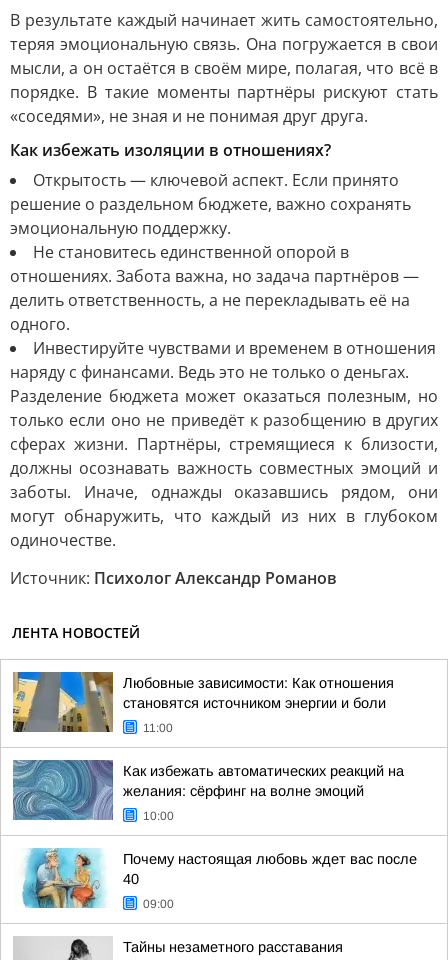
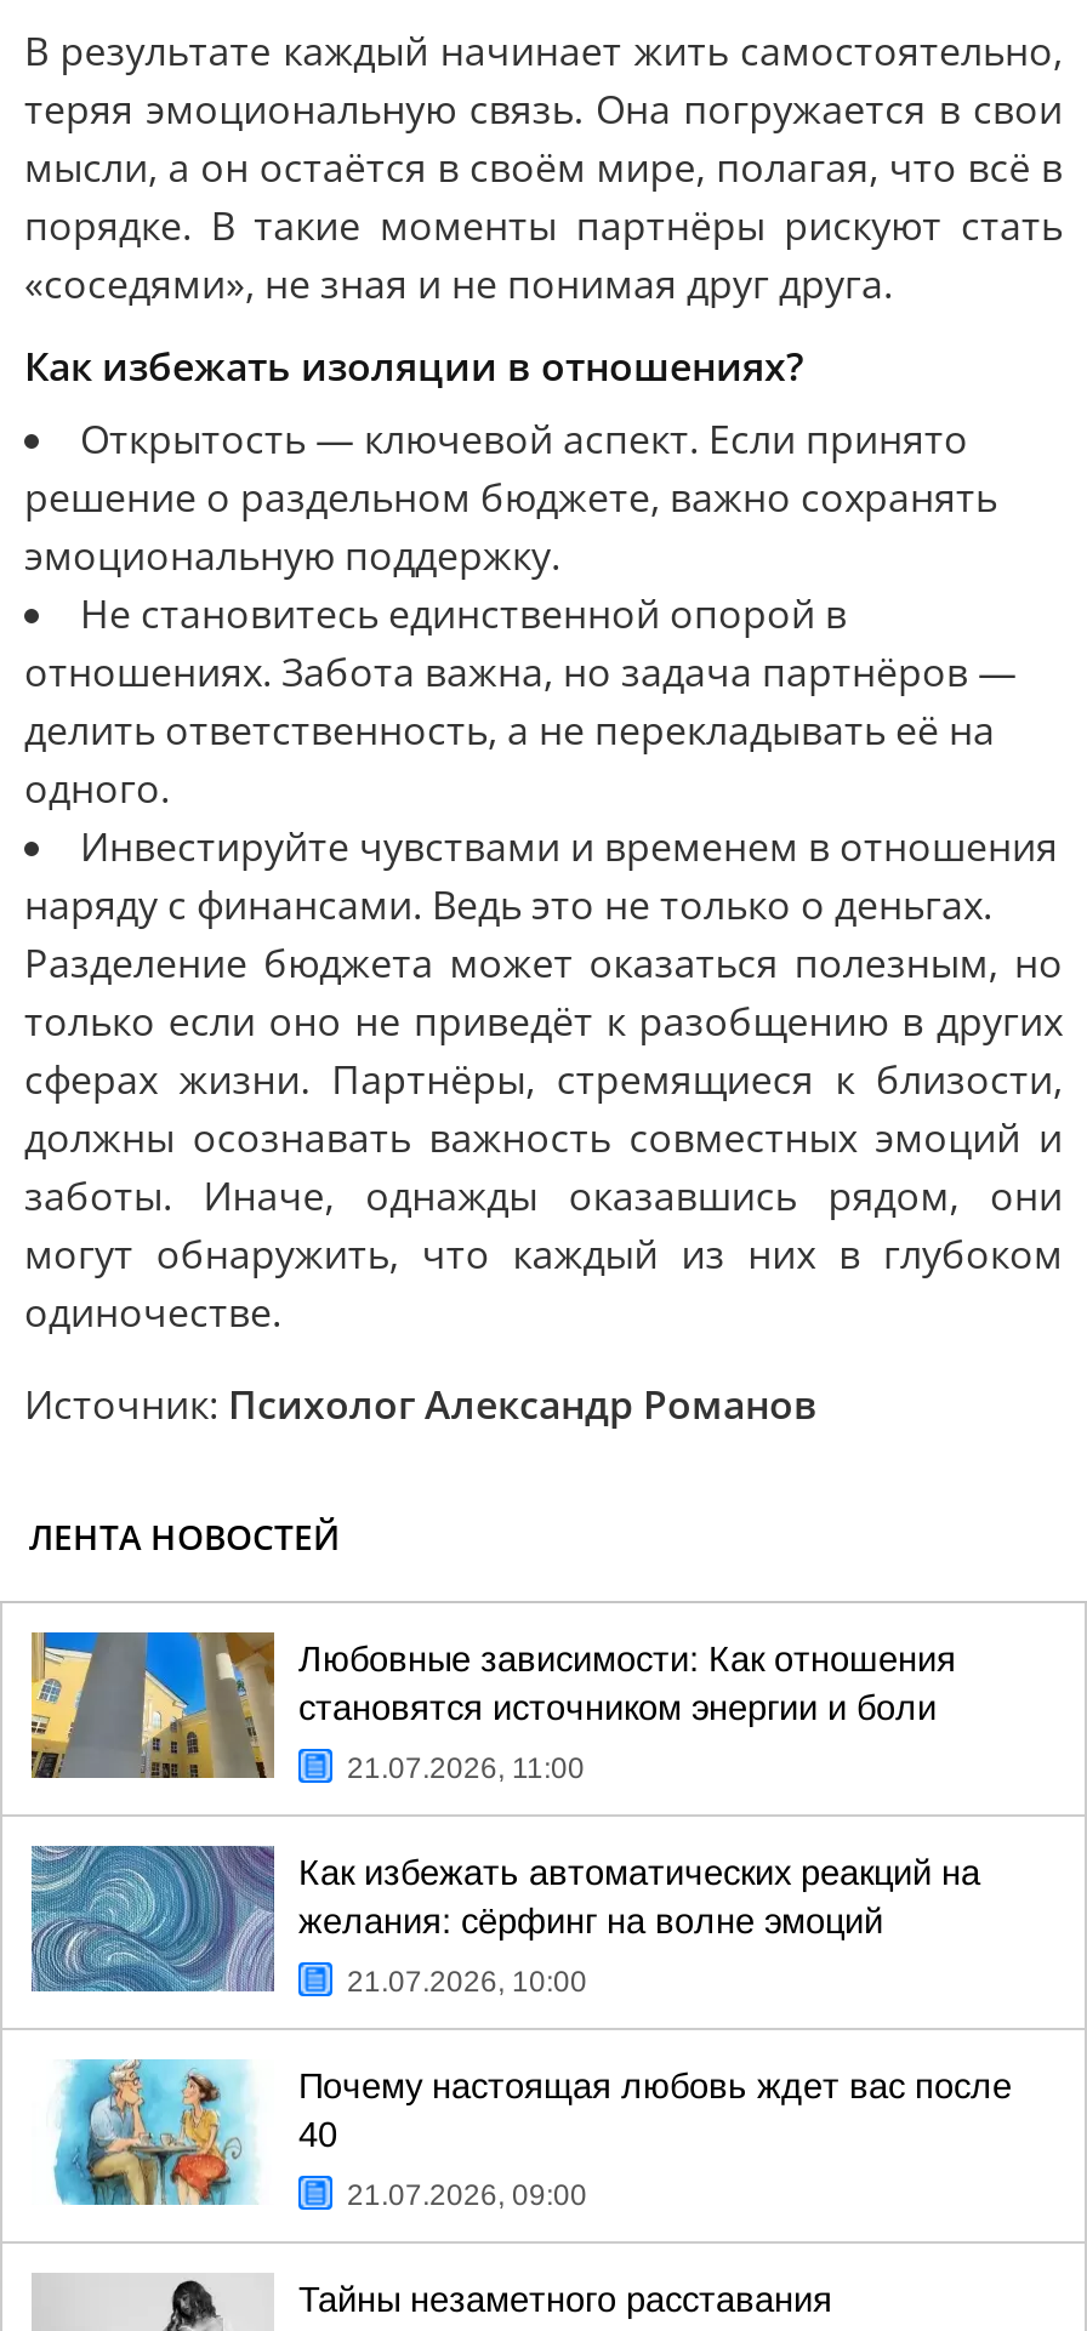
[143,721,173,735] 11:00 -> [347,1751,585,1785] 21.07.2026, 11:00
[143,809,174,823] 10:00 -> [347,1965,587,1999] 21.07.2026, 10:00
[143,897,174,911] 09:00 -> [347,2178,587,2212] 21.07.2026, 09:00

